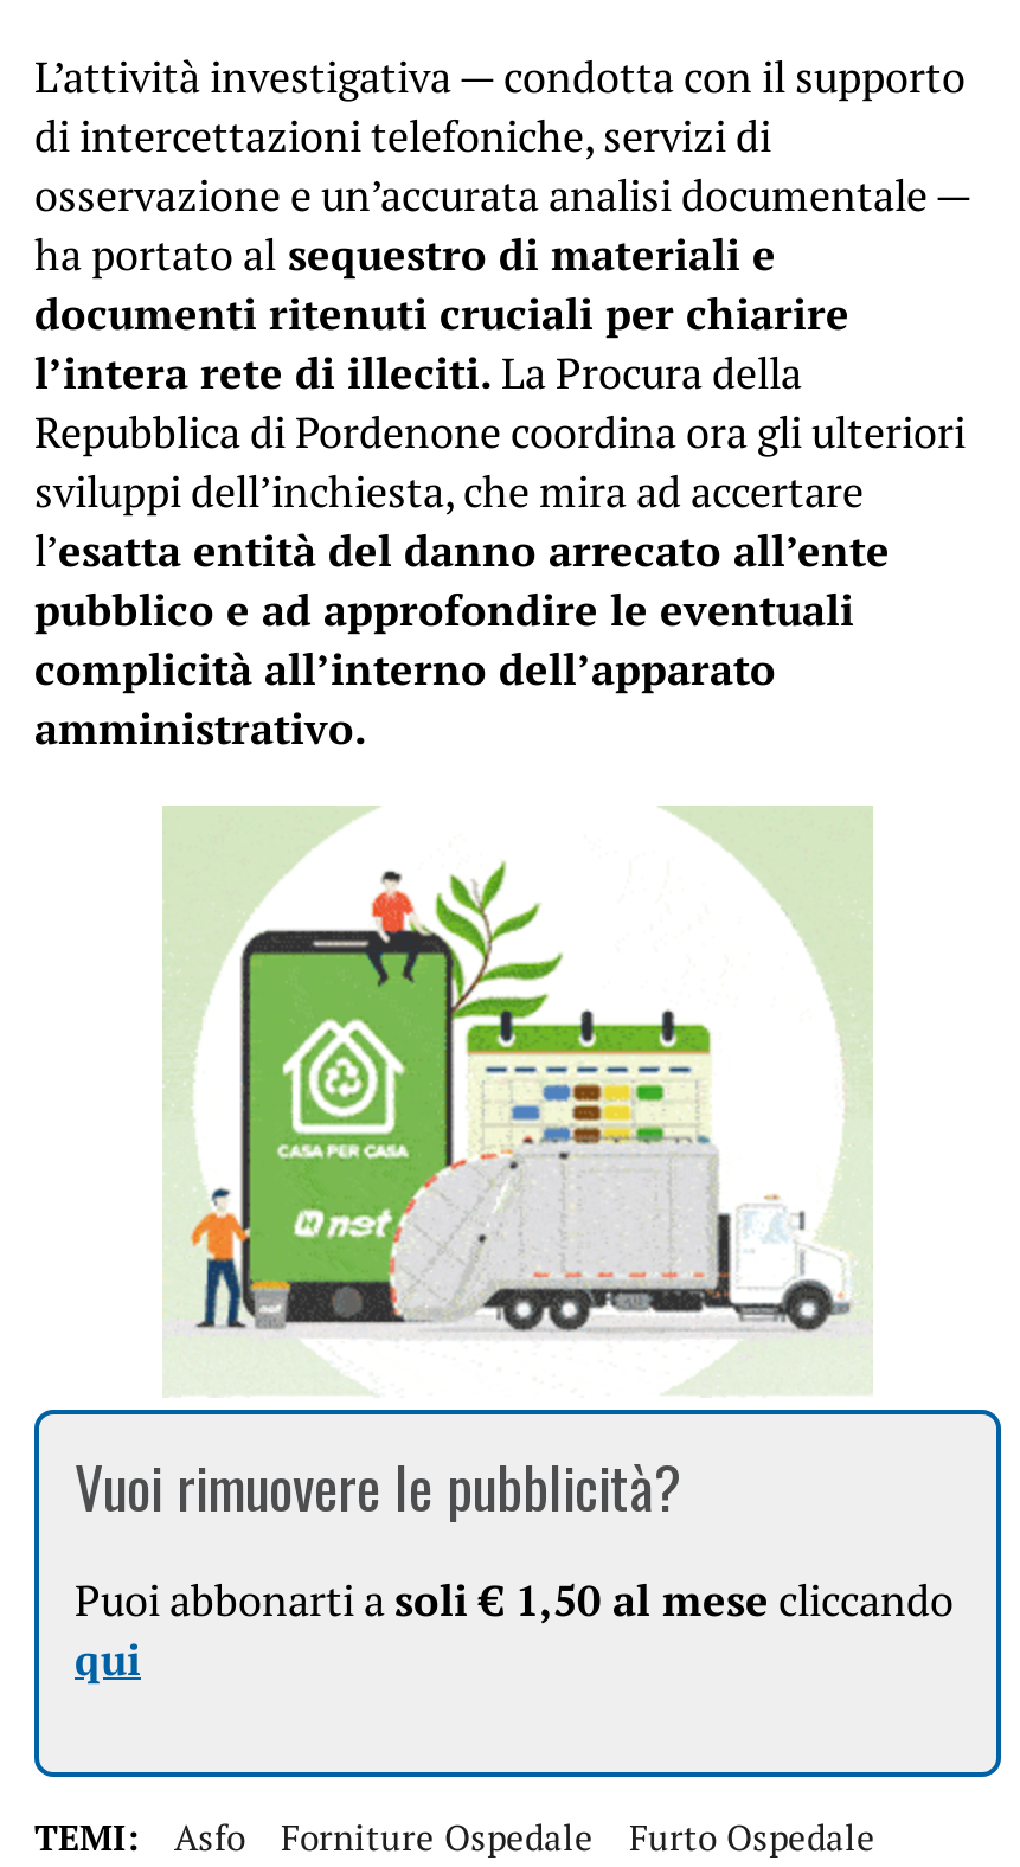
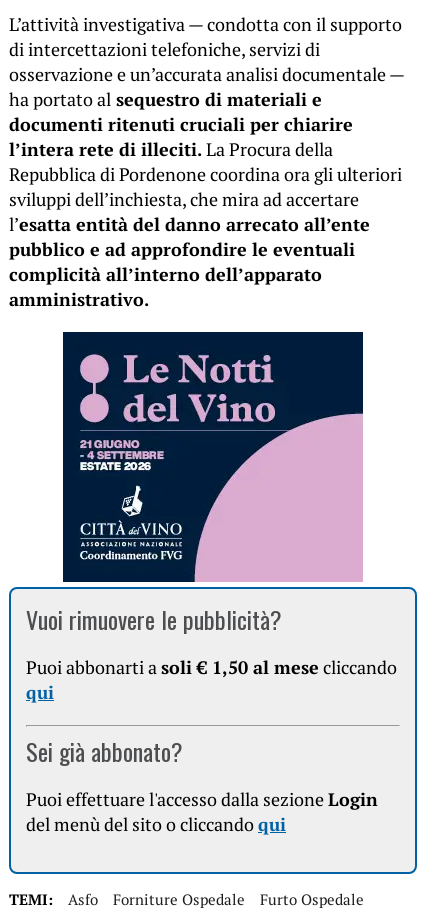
[162,806,873,1398] [image] -> [62,331,364,583] [image]
none -> [26,733,378,836] Sei già abbonato? | Puoi effettuare l'accesso dalla sezione Login | del menù del sito o cliccando qui

